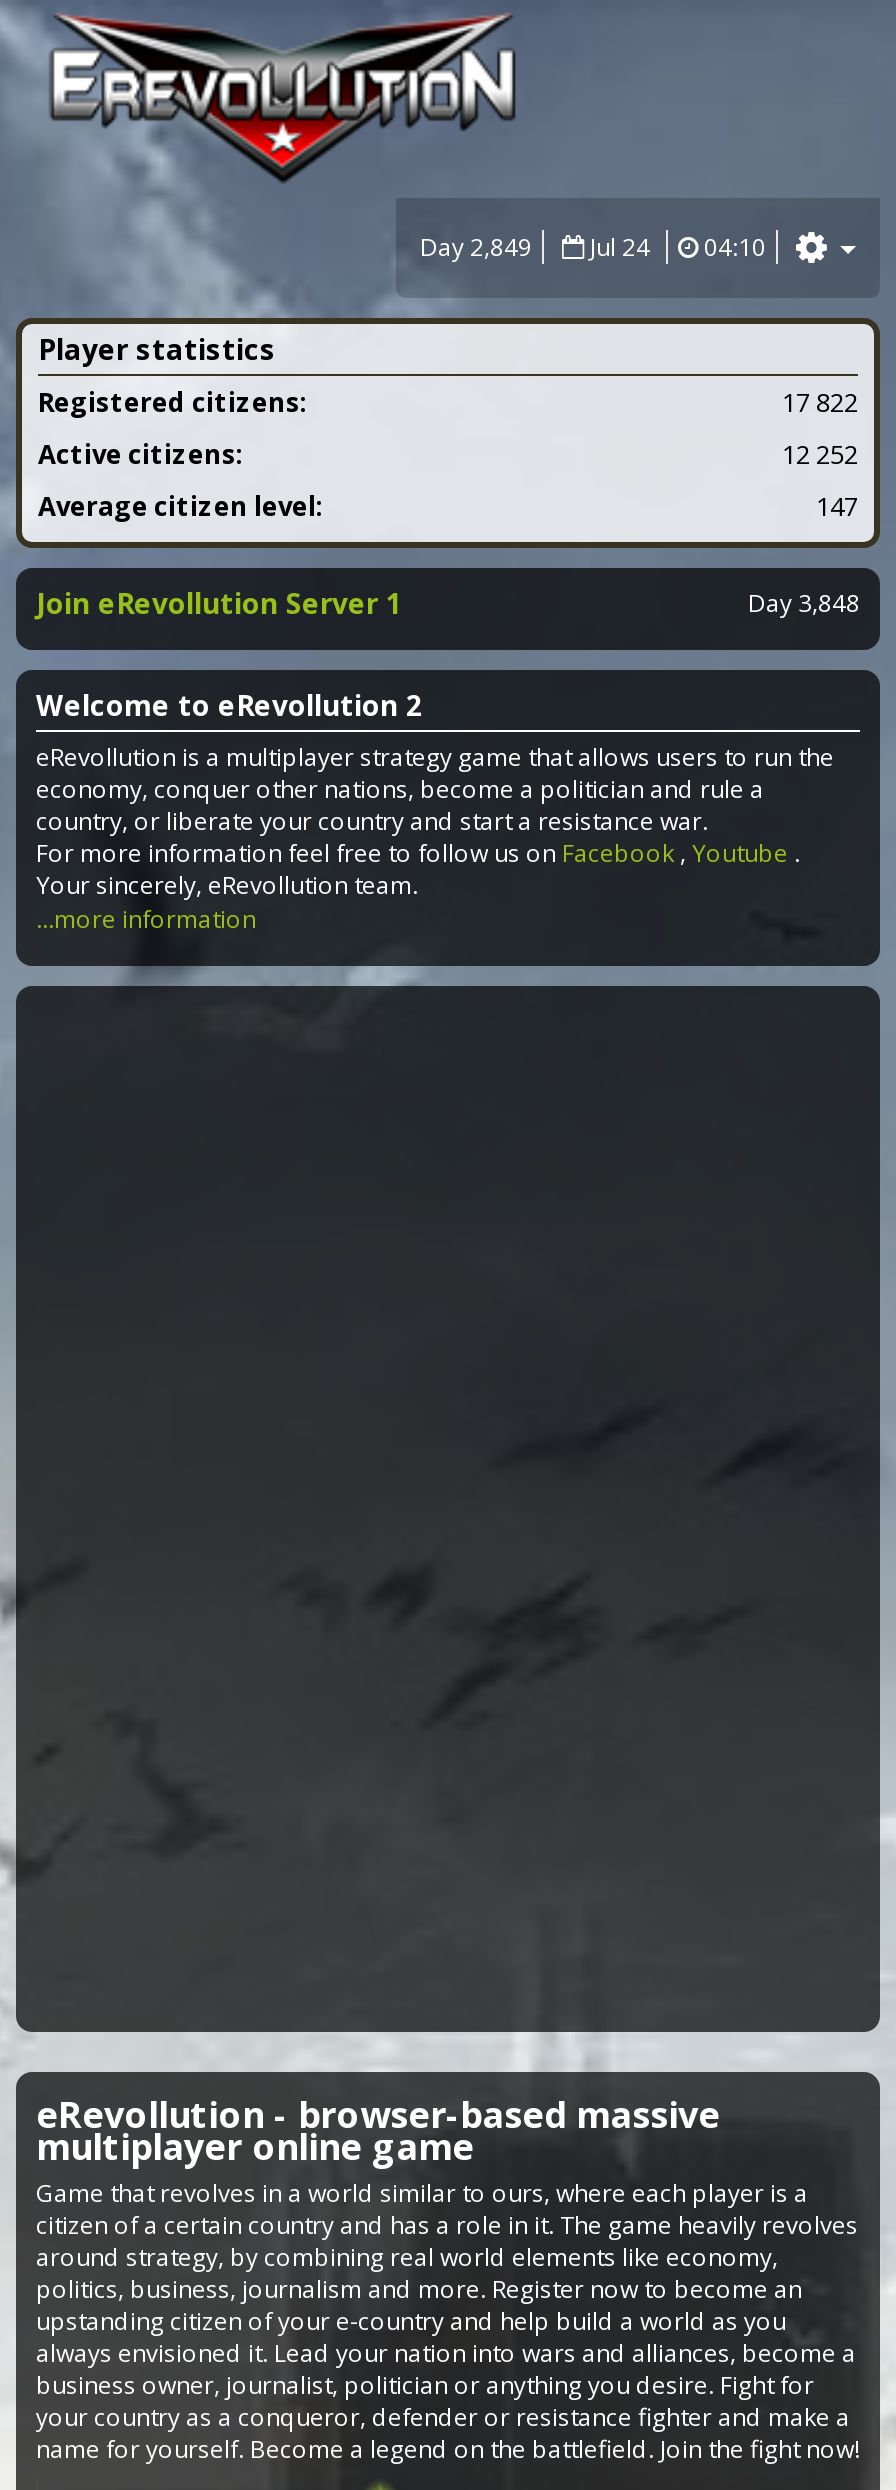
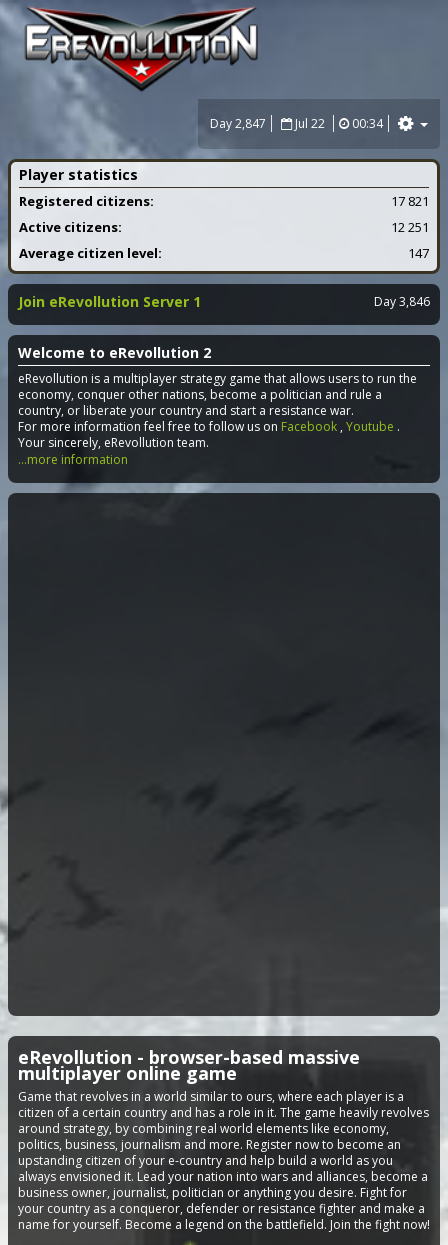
[420,230,532,264] Day 2,849 -> [210,115,266,132] Day 2,847
[584,230,656,264] Jul 24 -> [292,115,328,132] Jul 22
[704,230,766,264] 04:10 -> [352,115,383,132] 00:34
[782,384,858,420] 17 822 -> [391,192,429,210] 17 821
[782,436,858,472] 12 252 -> [391,218,429,236] 12 251
[748,586,860,620] Day 3,848 -> [374,293,430,310] Day 3,846

